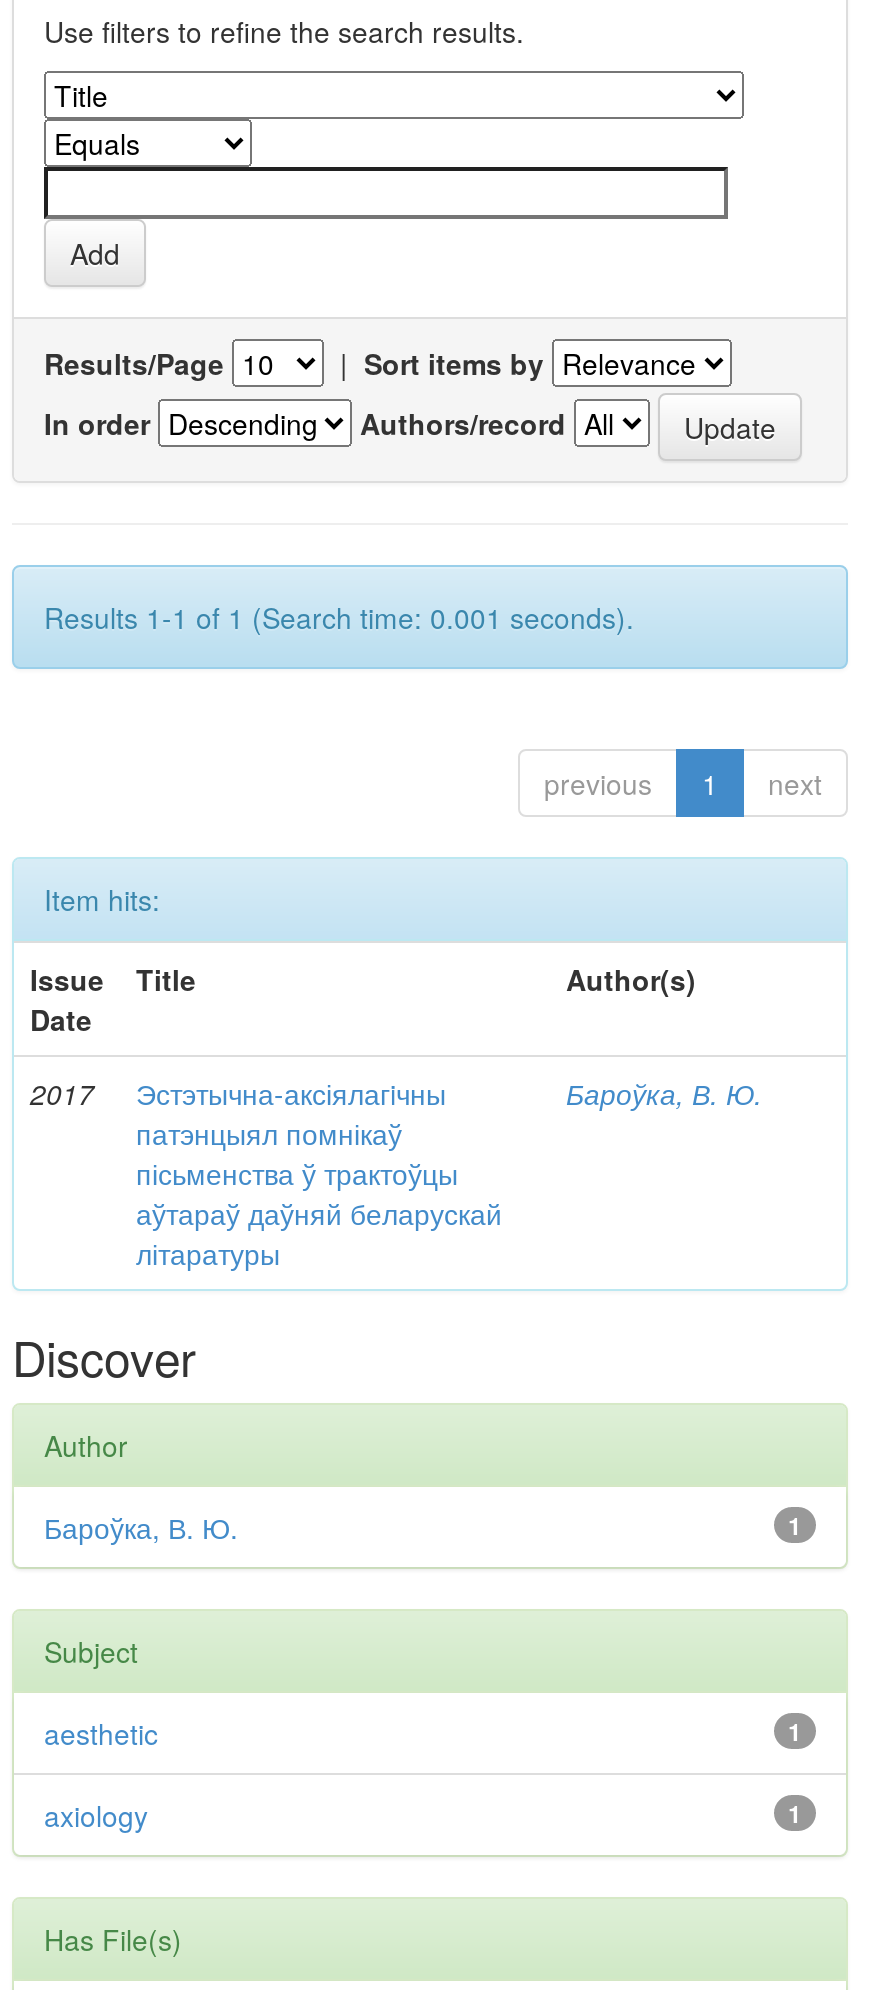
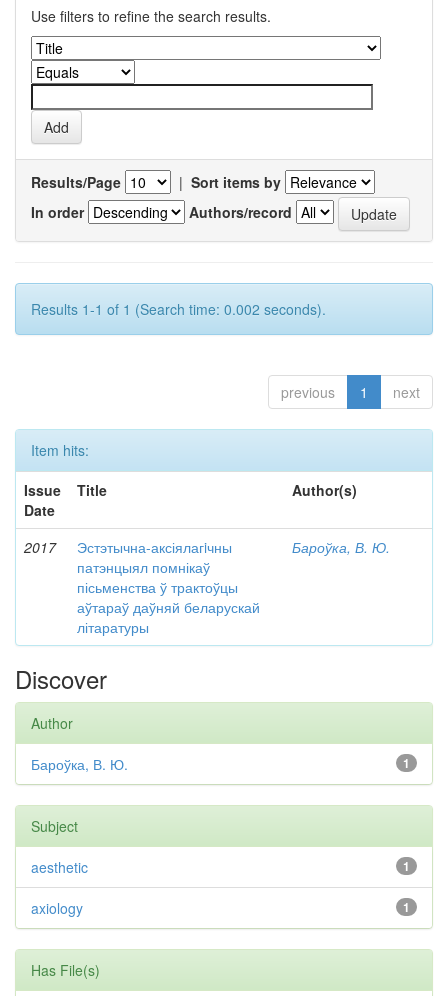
[44,597,634,637] Results 1-1 of 1 (Search time: 0.001 seconds). -> [31,299,326,319] Results 1-1 of 1 (Search time: 0.002 seconds).

